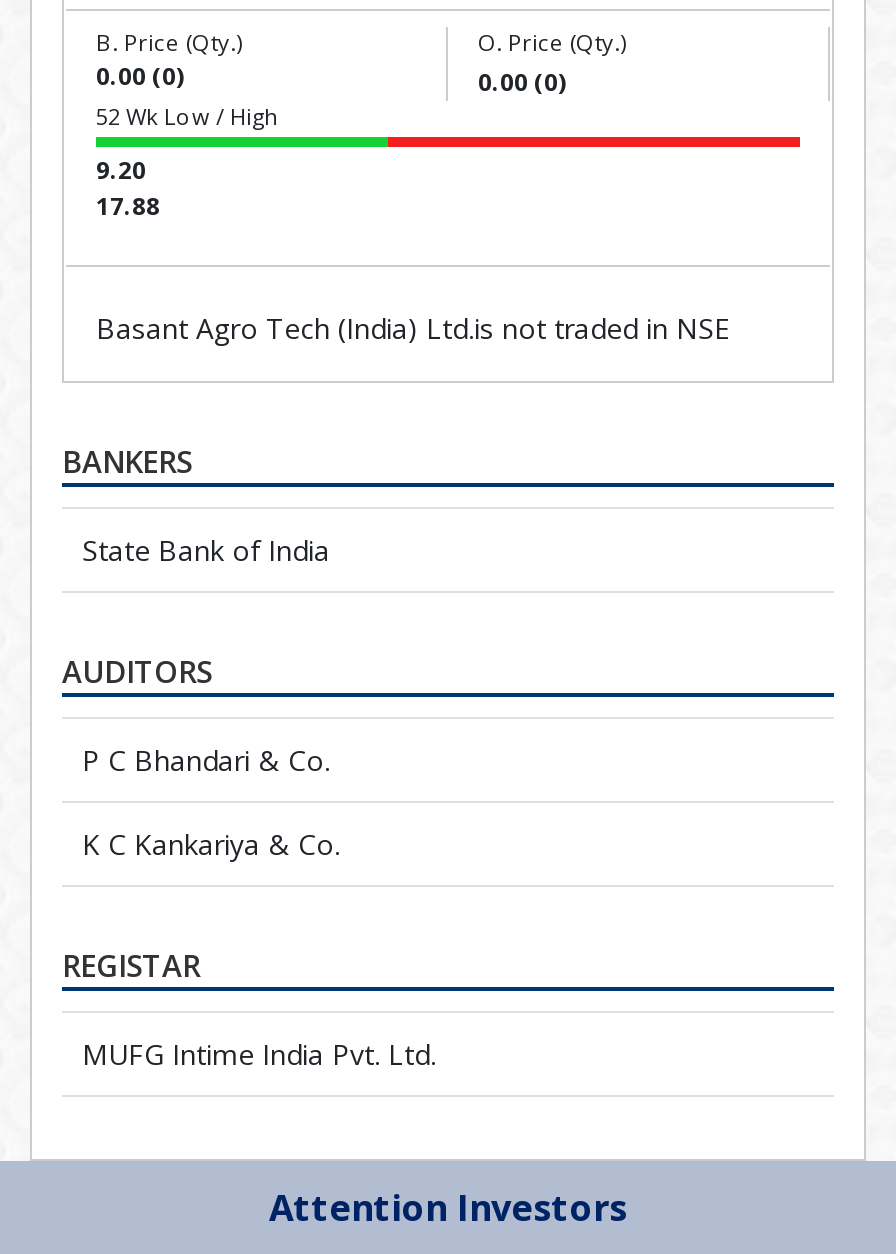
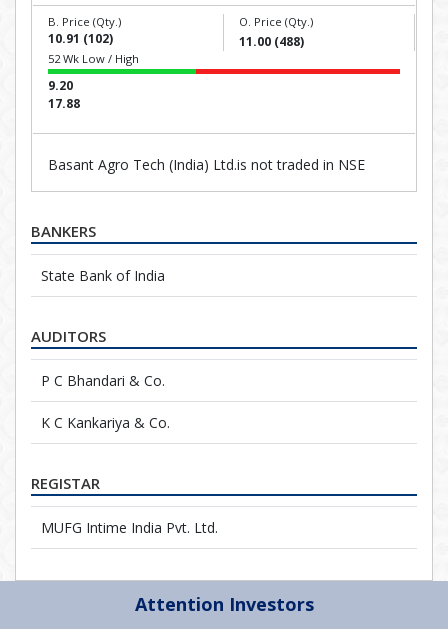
[96,59,184,93] 0.00 (0) -> [48,30,113,47] 10.91 (102)
[478,65,566,99] 0.00 (0) -> [239,33,304,50] 11.00 (488)

